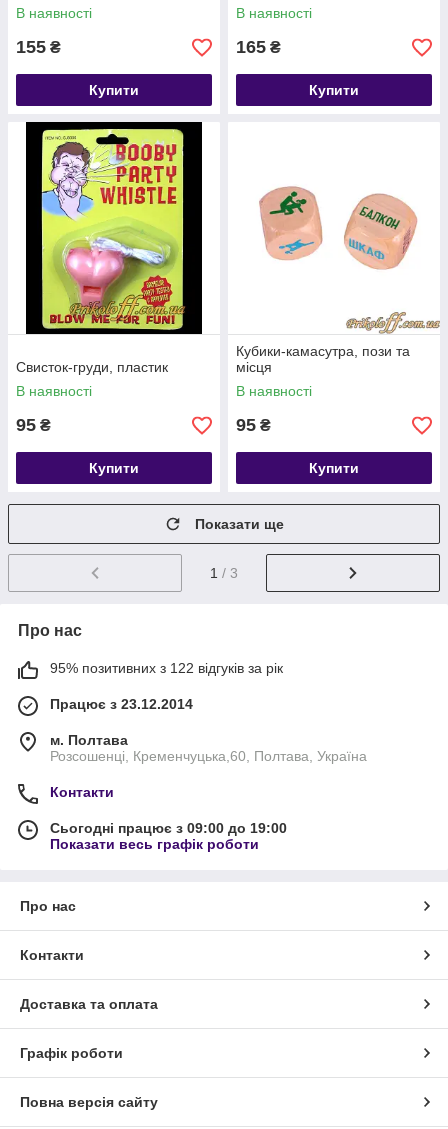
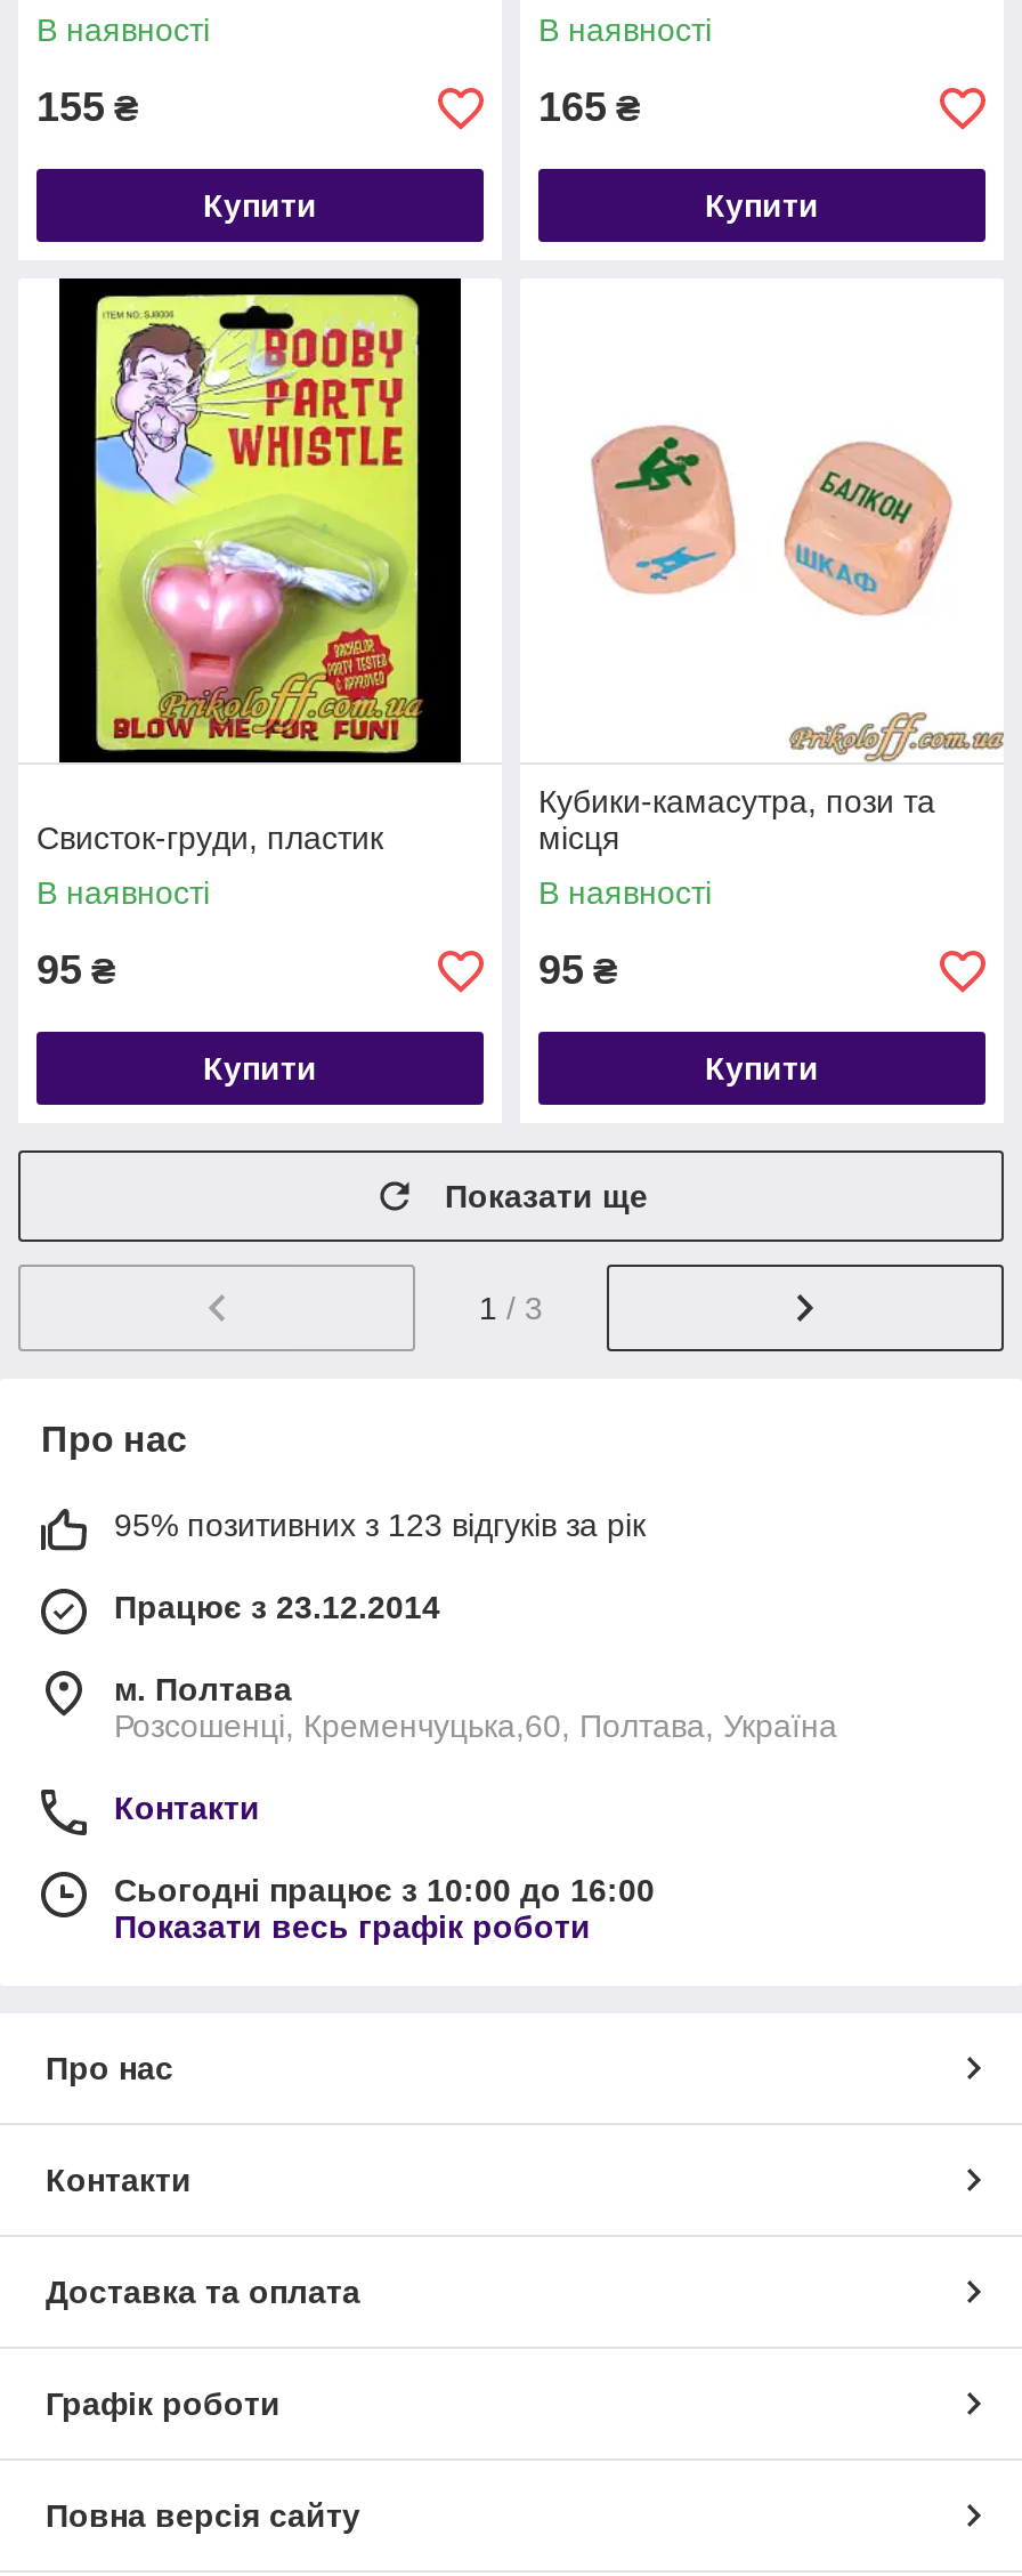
[50,660,283,676] 95% позитивних з 122 відгуків за рік -> [114,1507,646,1543] 95% позитивних з 123 відгуків за рік
[50,820,287,836] Сьогодні працює з 09:00 до 19:00 -> [114,1872,655,1908] Сьогодні працює з 10:00 до 16:00

